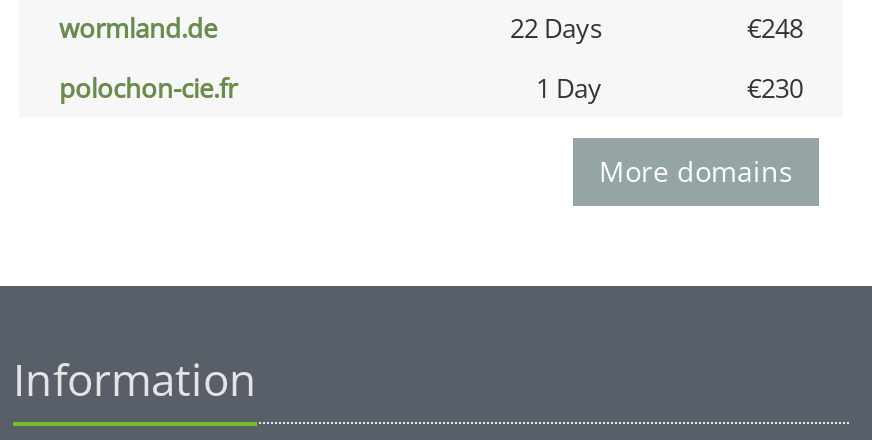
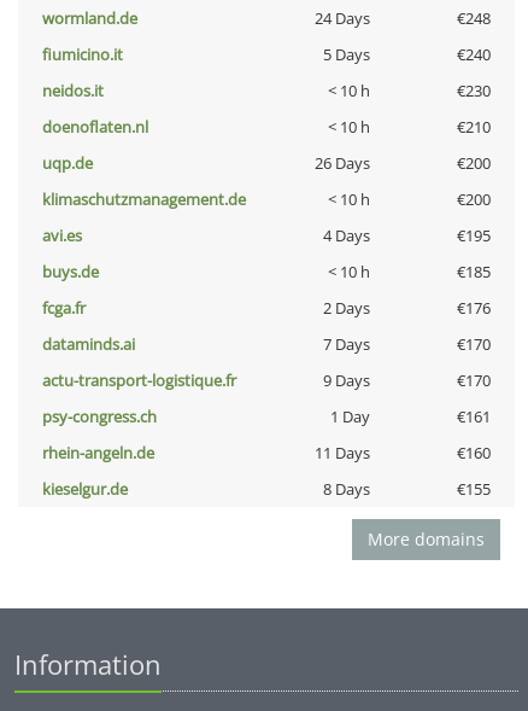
[510,10,602,46] 22 Days -> [314,7,369,29] 24 Days
[59,70,602,106] polochon-cie.fr | 1 Day -> [42,43,491,101] fiumicino.it | 5 Days | €240 | neidos.it | < 10 h
none -> [42,116,491,500] doenoflaten.nl | < 10 h | €210 | uqp.de | 26 Days | €200 | klimaschutzmanagement.de | < 10 h | €200 | avi.es | 4 Days | €195 | buys.de | < 10 h | €185 | fcga.fr | 2 Days | €176 | dataminds.ai | 7 Days | €170 | actu-transport-logistique.fr | 9 Days | €170 | psy-congress.ch | 1 Day | €161 | rhein-angeln.de | 11 Days | €160 | kieselgur.de | 8 Days | €155

